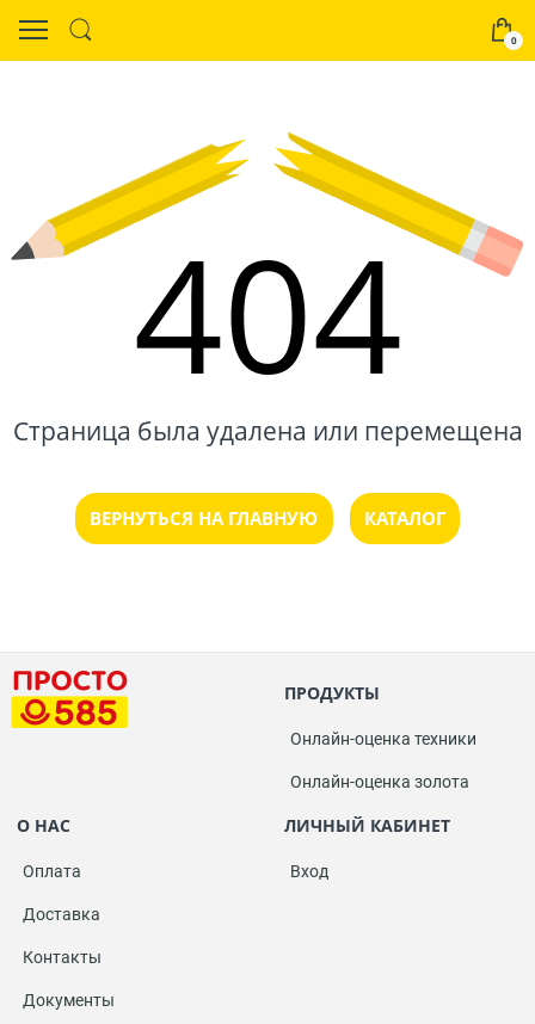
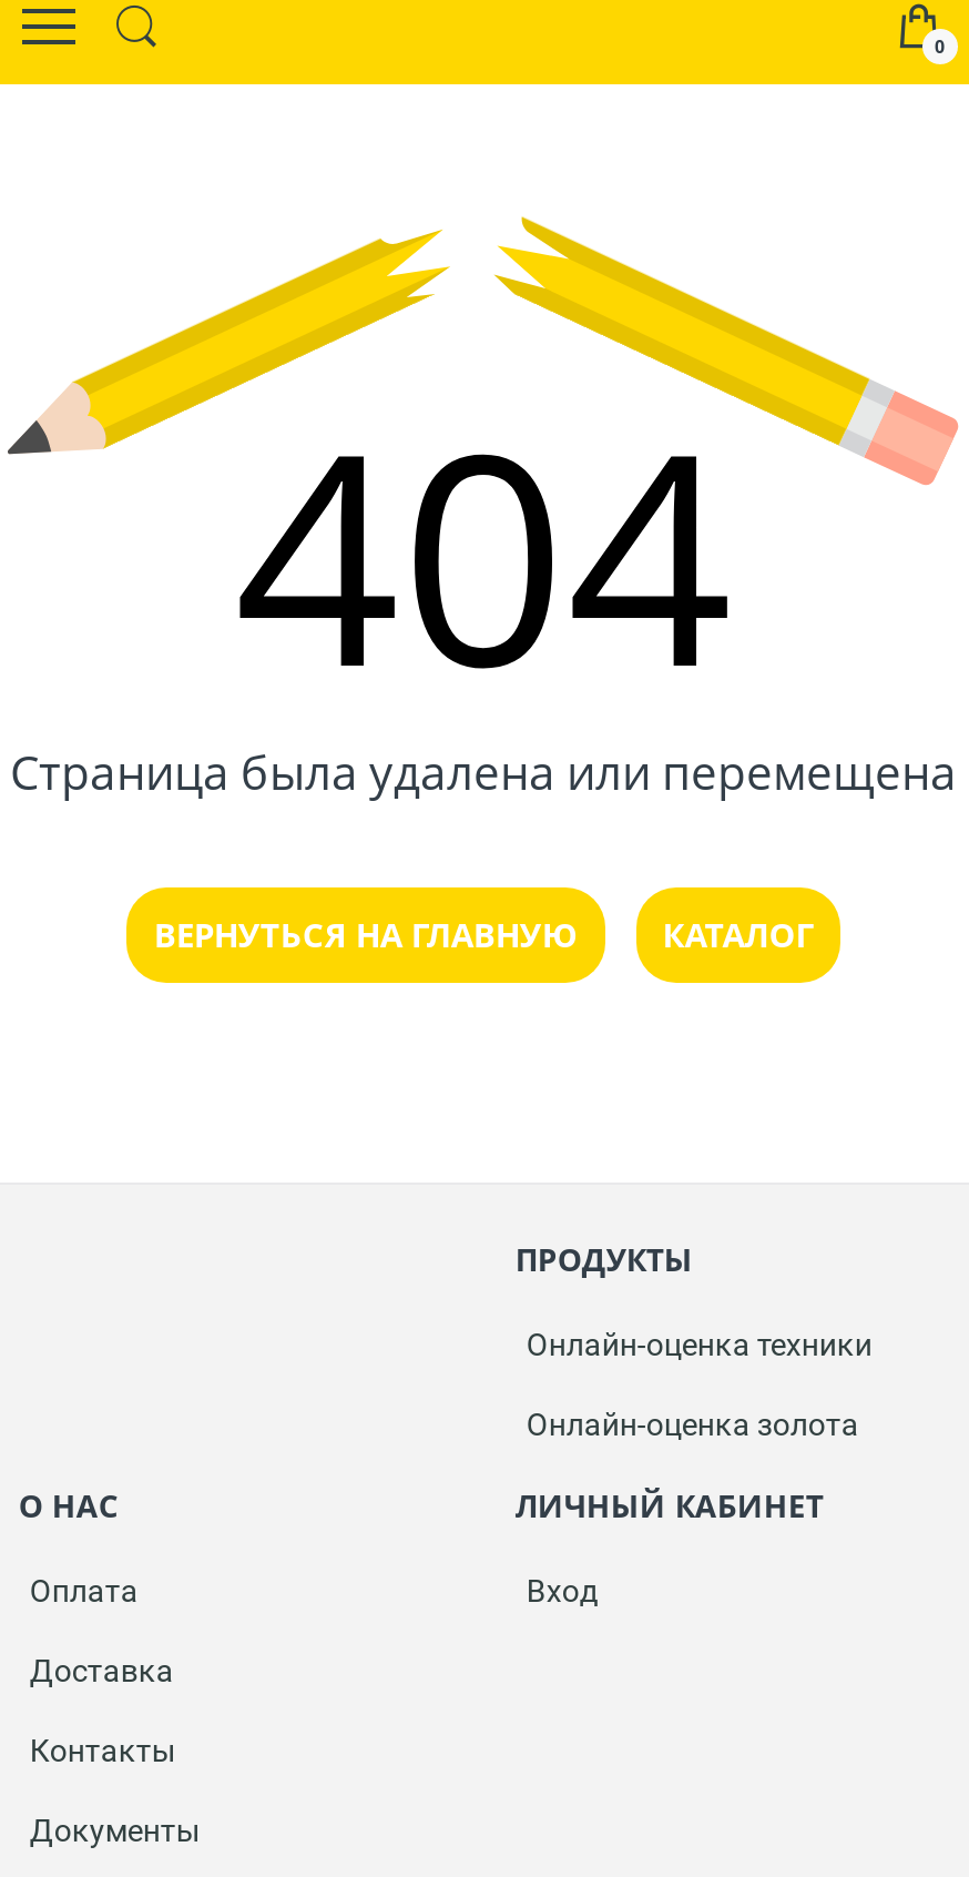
[10,670,129,729] [image] -> none

